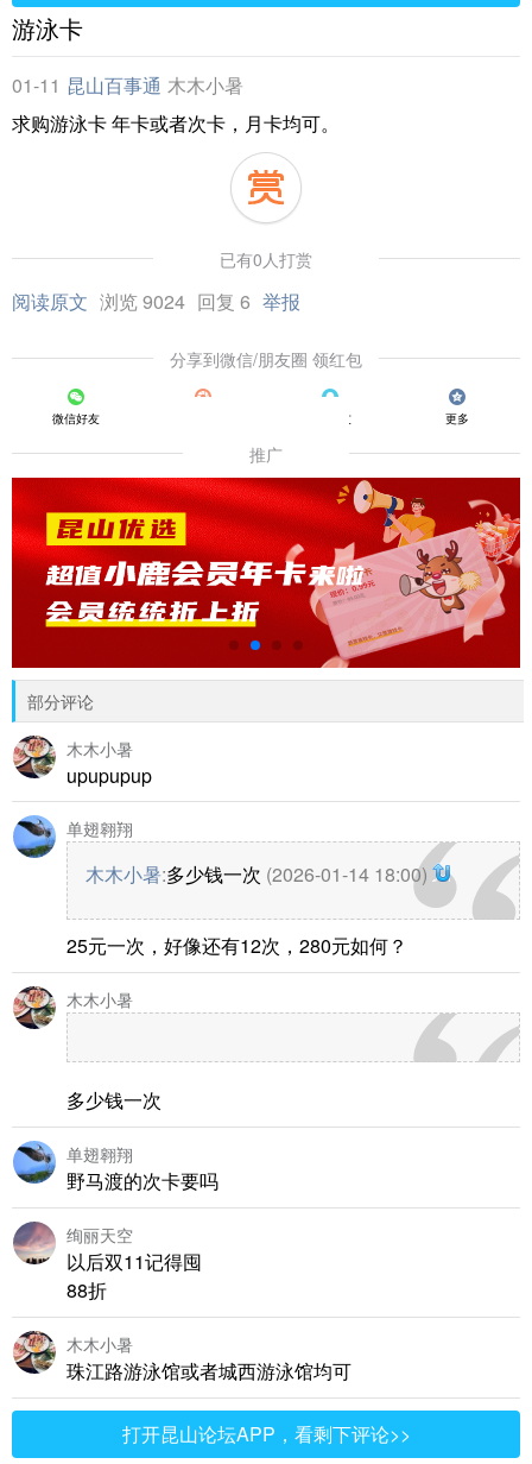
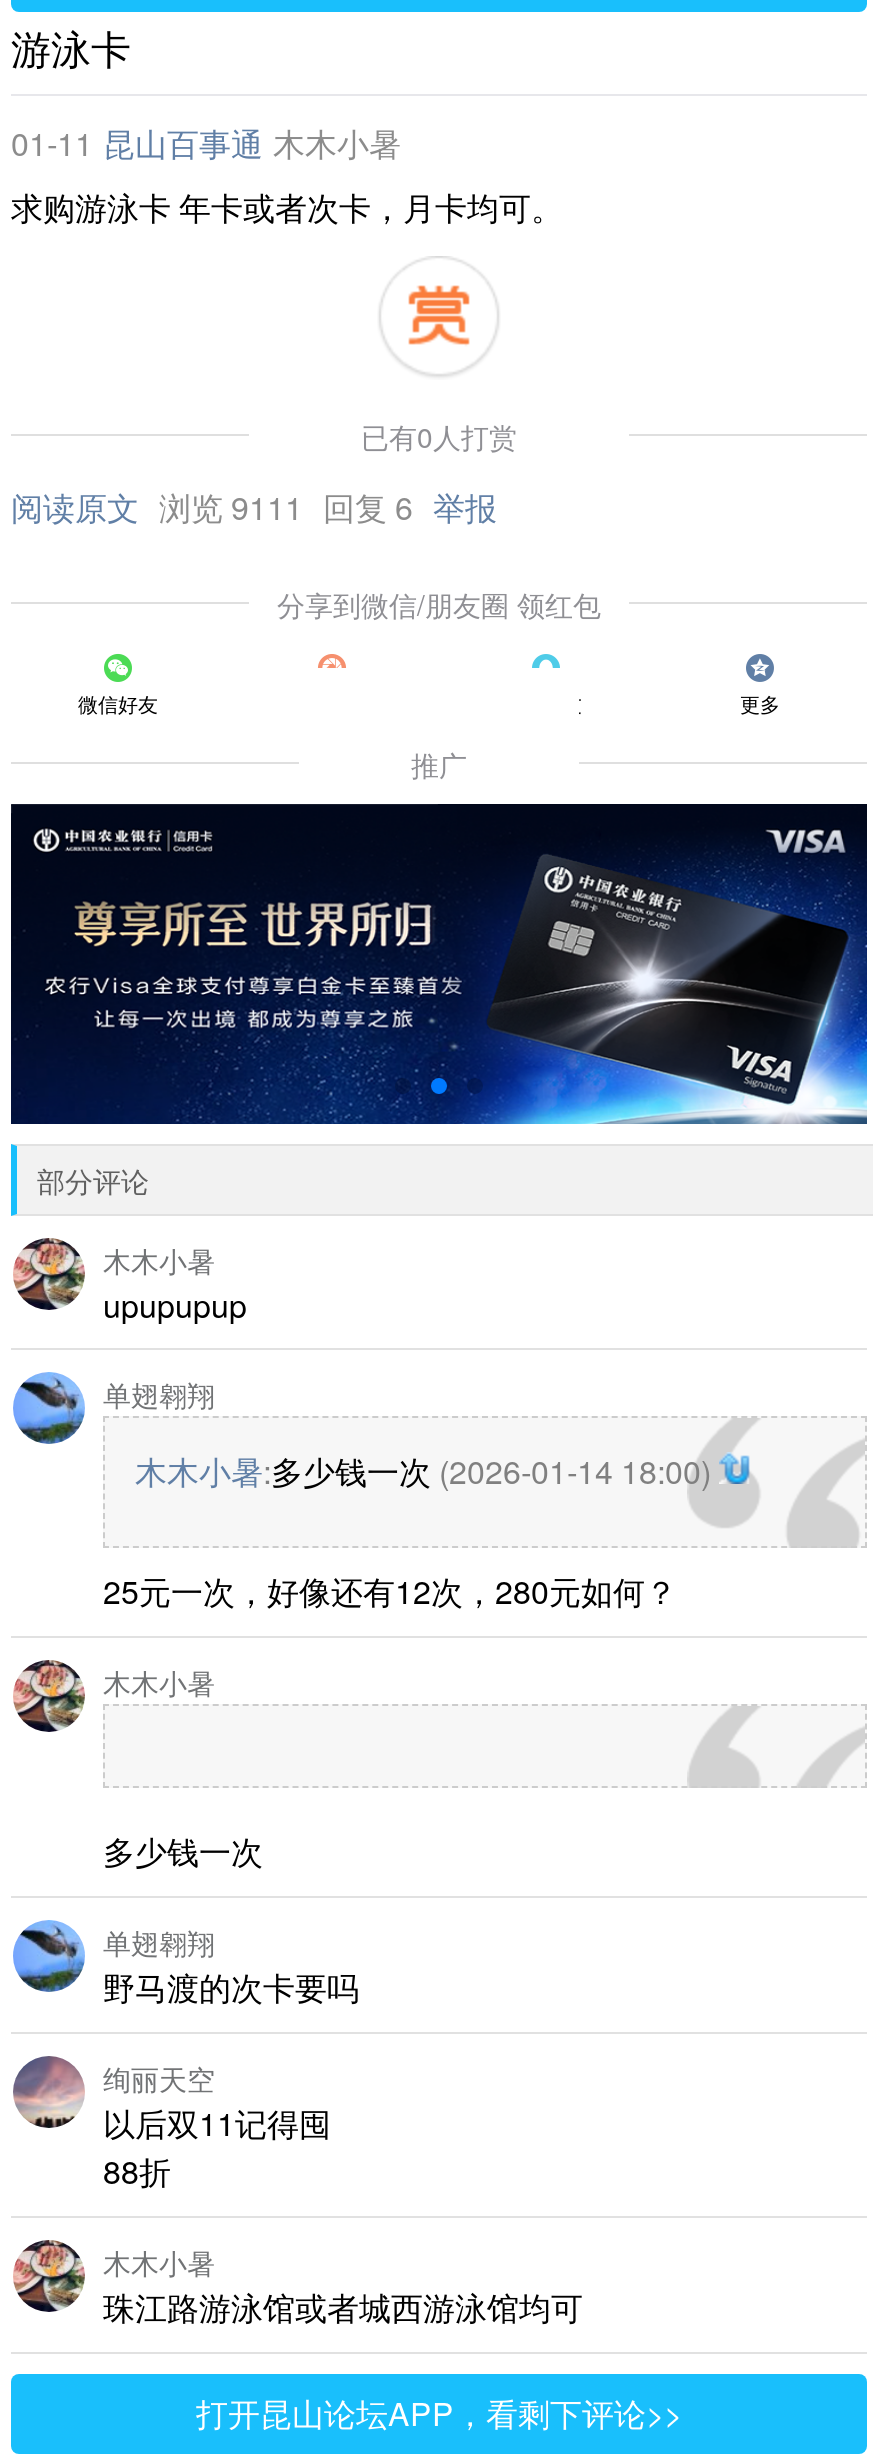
[12,288,300,315] 阅读原文 浏览 9024 回复 6 举报 -> [11,484,497,530] 阅读原文 浏览 9111 回复 6 举报
[11,477,521,669] [image] -> [9,802,869,1126] [image]

